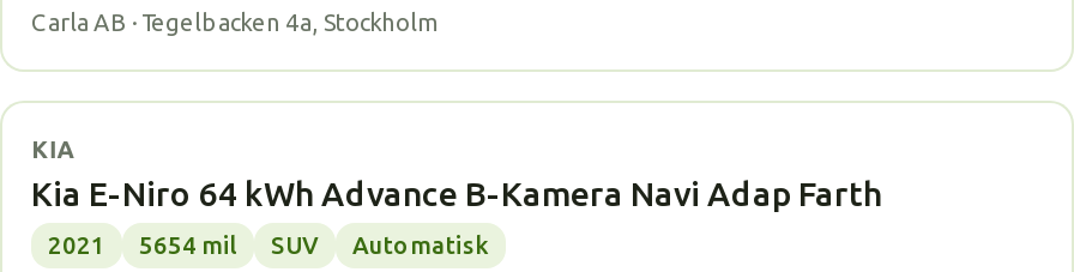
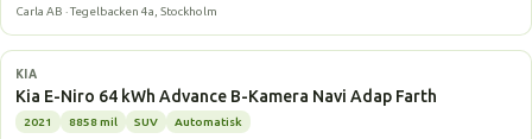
[48,232,489,259] 2021 5654 mil SUV Automatisk -> [24,115,242,128] 2021 8858 mil SUV Automatisk

